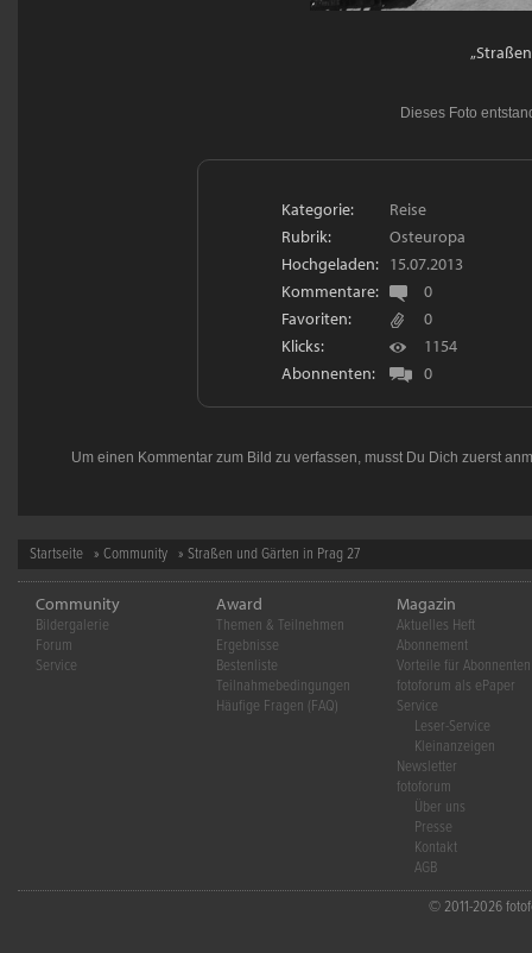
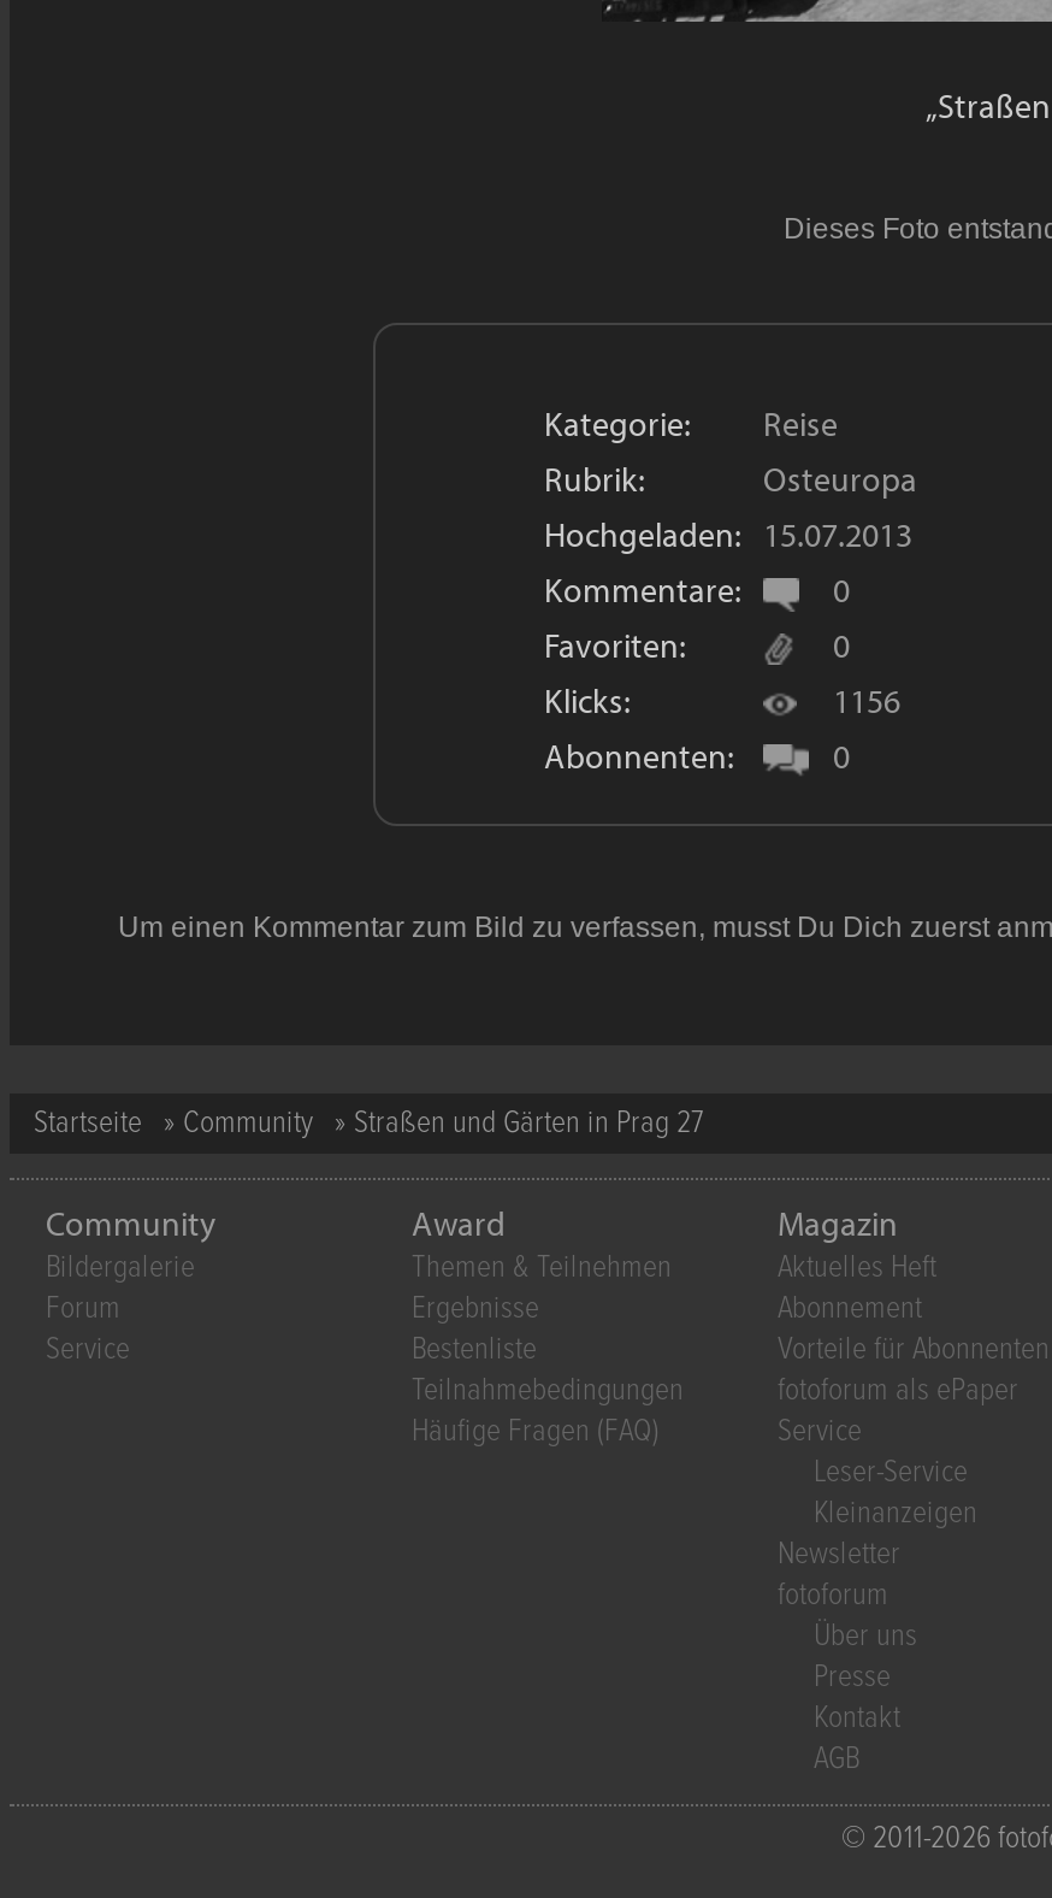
[424,335,457,356] 1154 -> [833,679,900,723] 1156

